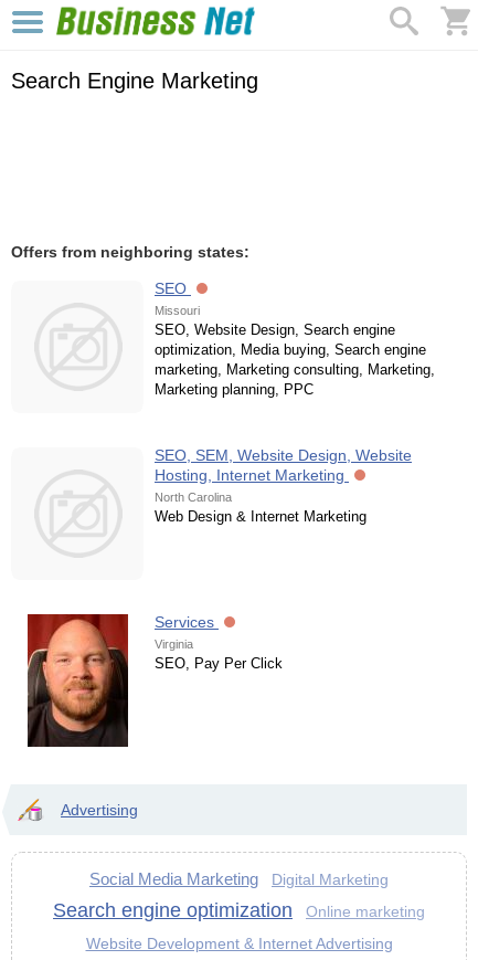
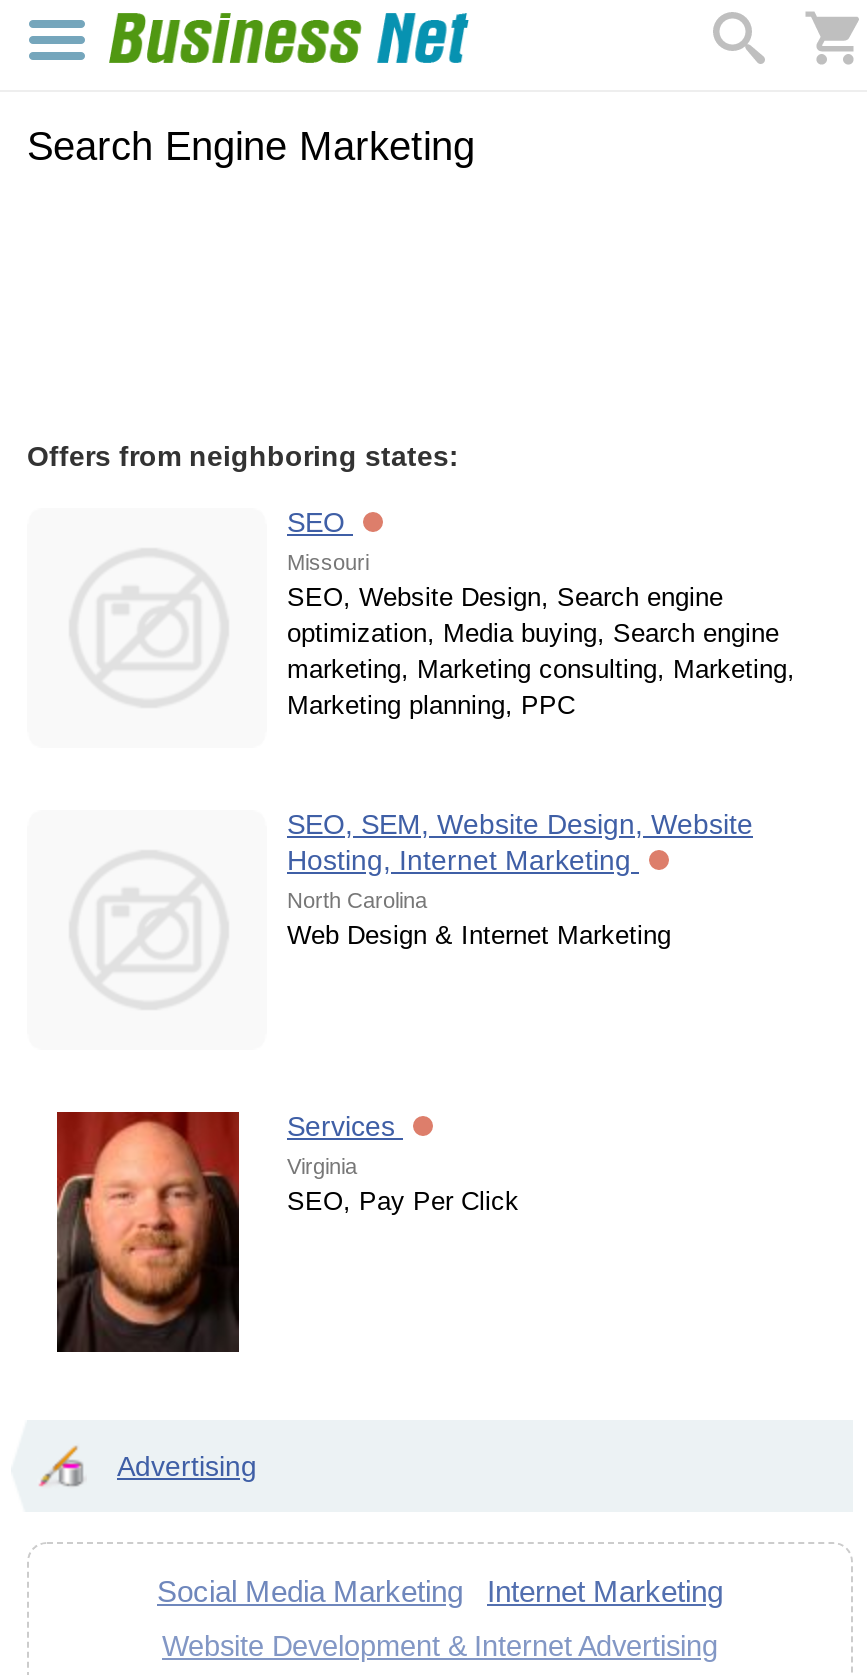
[53,871,425,921] Digital Marketing | Search engine optimization | Online marketing -> [487,1574,723,1608] Internet Marketing

